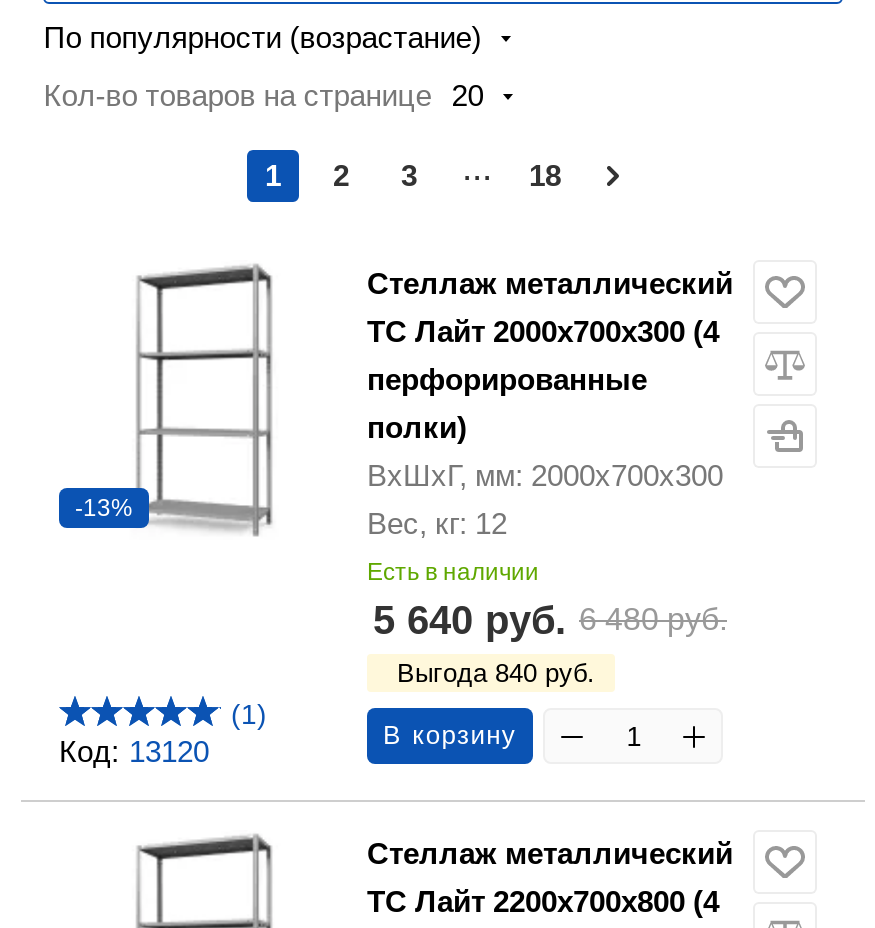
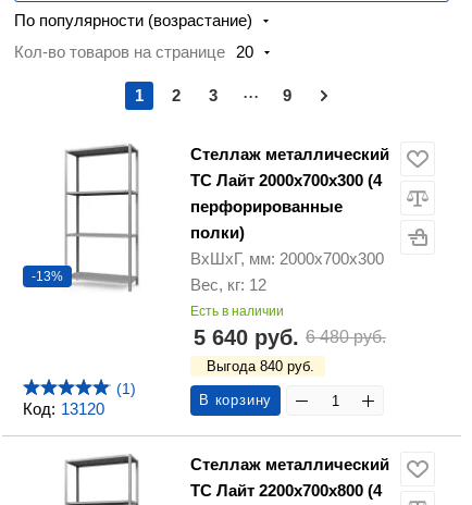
[529,159,561,193] 18 -> [283,86,291,105] 9

